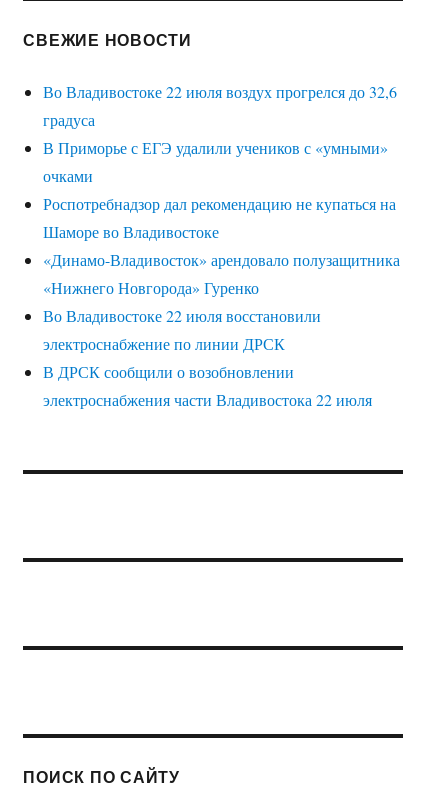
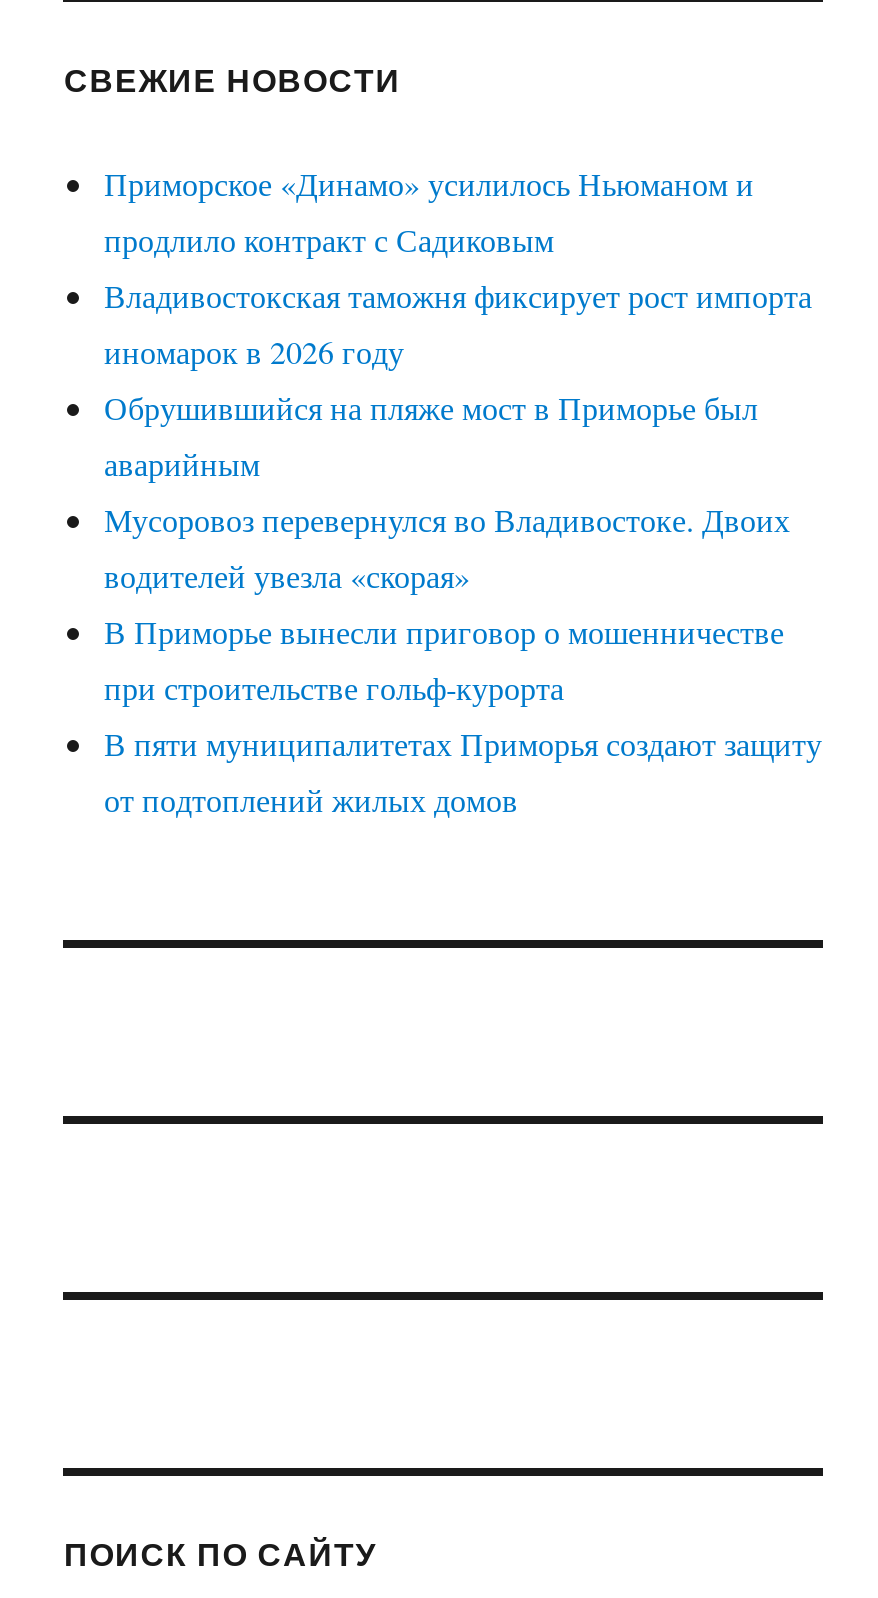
[43,81,400,410] Во Владивостоке 22 июля воздух прогрелся до 32,6 | градуса | В Приморье с ЕГЭ удалили учеников с «умными» | очками | Роспотребнадзор дал рекомендацию не купаться на | Шаморе во Владивостоке | «Динамо-Владивосток» арендовало полузащитника | «Нижнего Новгорода» Гуренко | Во Владивостоке 22 июля восстановили | электроснабжение по линии ДРСК | В ДРСК сообщили о возобновлении | электроснабжения части Владивостока 22 июля -> [104,161,822,819] Приморское «Динамо» усилилось Ньюманом и | продлило контракт с Садиковым | Владивостокская таможня фиксирует рост импорта | иномарок в 2026 году | Обрушившийся на пляже мост в Приморье был | аварийным | Мусоровоз перевернулся во Владивостоке. Двоих | водителей увезла «скорая» | В Приморье вынесли приговор о мошенничестве | при строительстве гольф‑курорта | В пяти муниципалитетах Приморья создают защиту | от подтоплений жилых домов

